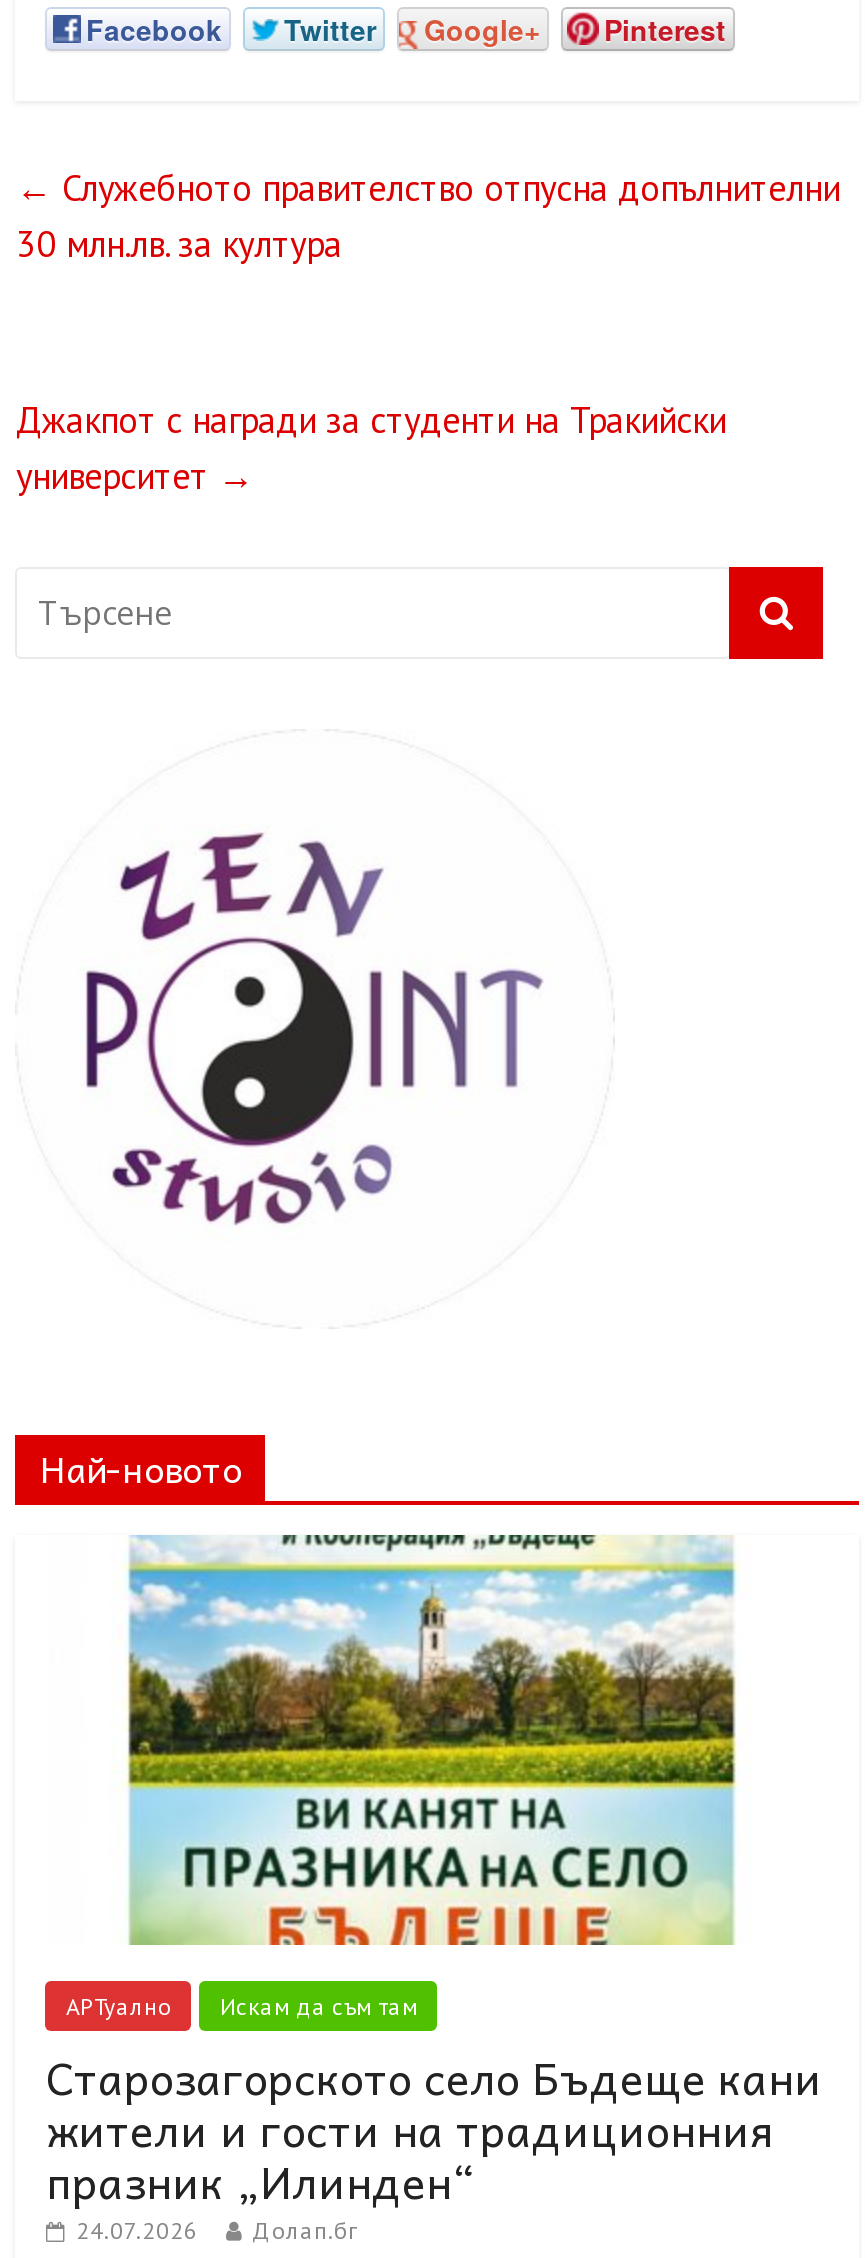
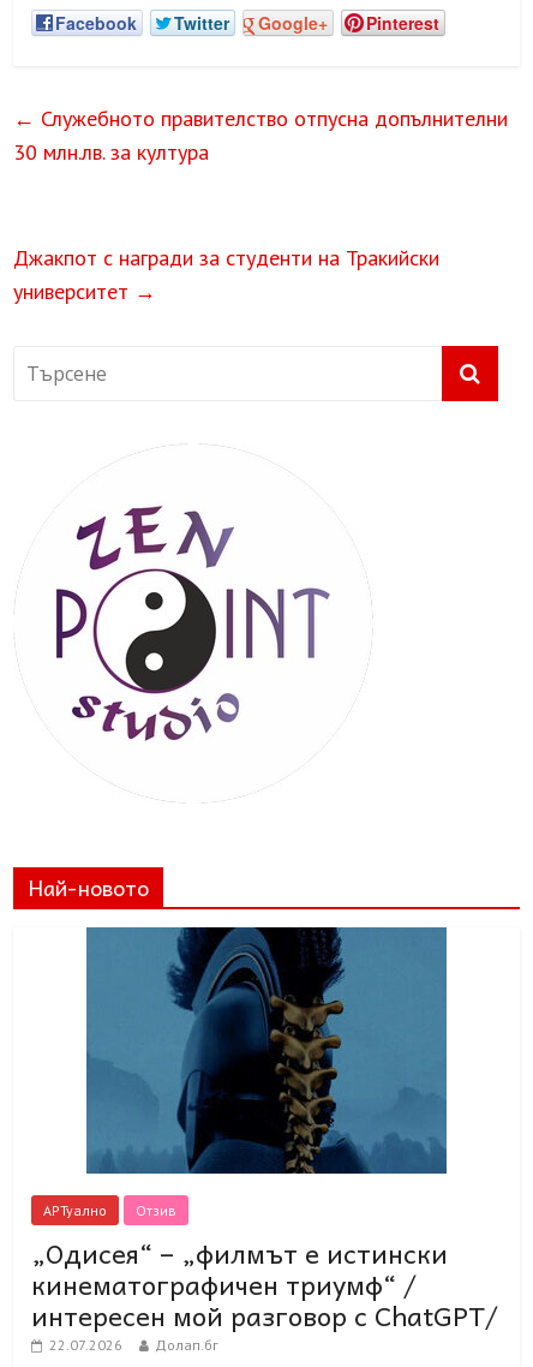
[46,1533,822,2245] [image] | Искам да съм там | Старозагорското село Бъдеще кани | жители и гости на традиционния | празник „Илинден“ | 24.07.2026 -> [32,926,499,1354] [image] | Отзив | „Одисея“ – „филмът е истински | кинематографичен триумф“ / | интересен мой разговор с ChatGPT/ | 22.07.2026

